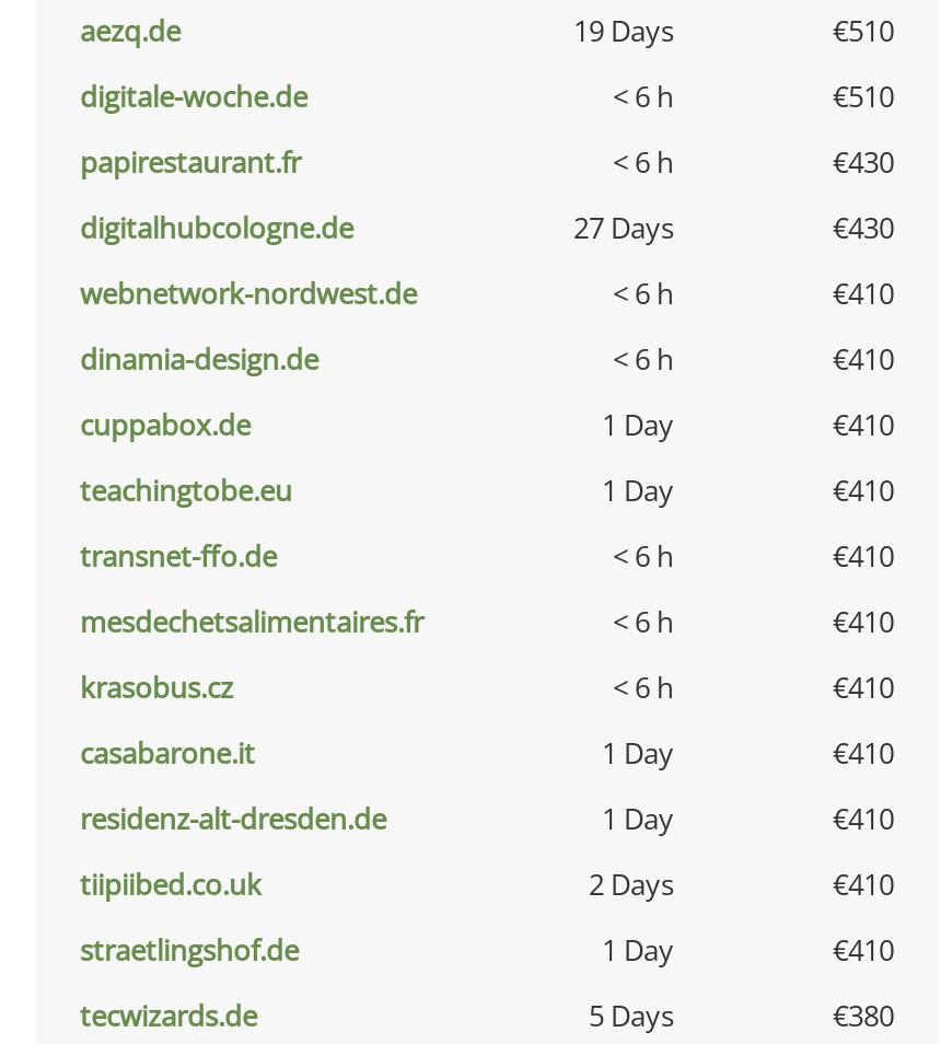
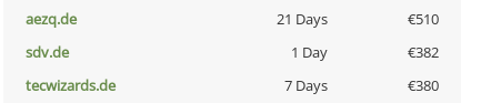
[573,11,674,50] 19 Days -> [276,9,327,29] 21 Days
[80,77,894,444] digitale-woche.de | < 6 h | €510 | papirestaurant.fr | < 6 h | €430 | digitalhubcologne.de | 27 Days | €430 | webnetwork-nordwest.de | < 6 h | €410 | dinamia-design.de | < 6 h | €410 | cuppabox.de -> [26,42,69,62] sdv.de
[80,405,894,970] €410 | teachingtobe.eu | 1 Day | €410 | transnet-ffo.de | < 6 h | €410 | mesdechetsalimentaires.fr | < 6 h | €410 | krasobus.cz | < 6 h | €410 | casabarone.it | 1 Day | €410 | residenz-alt-dresden.de | 1 Day | €410 | tiipiibed.co.uk | 2 Days | €410 | straetlingshof.de | 1 Day | €410 -> [408,42,439,62] €382
[589,996,674,1035] 5 Days -> [284,75,327,95] 7 Days

